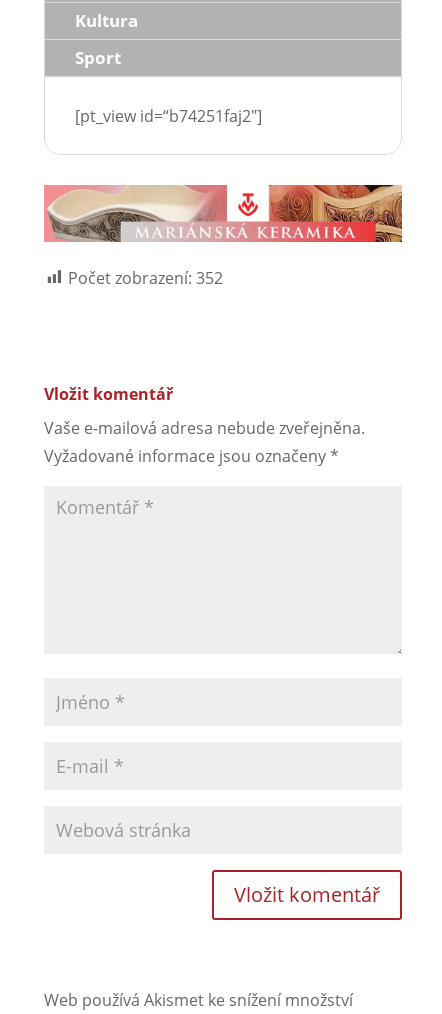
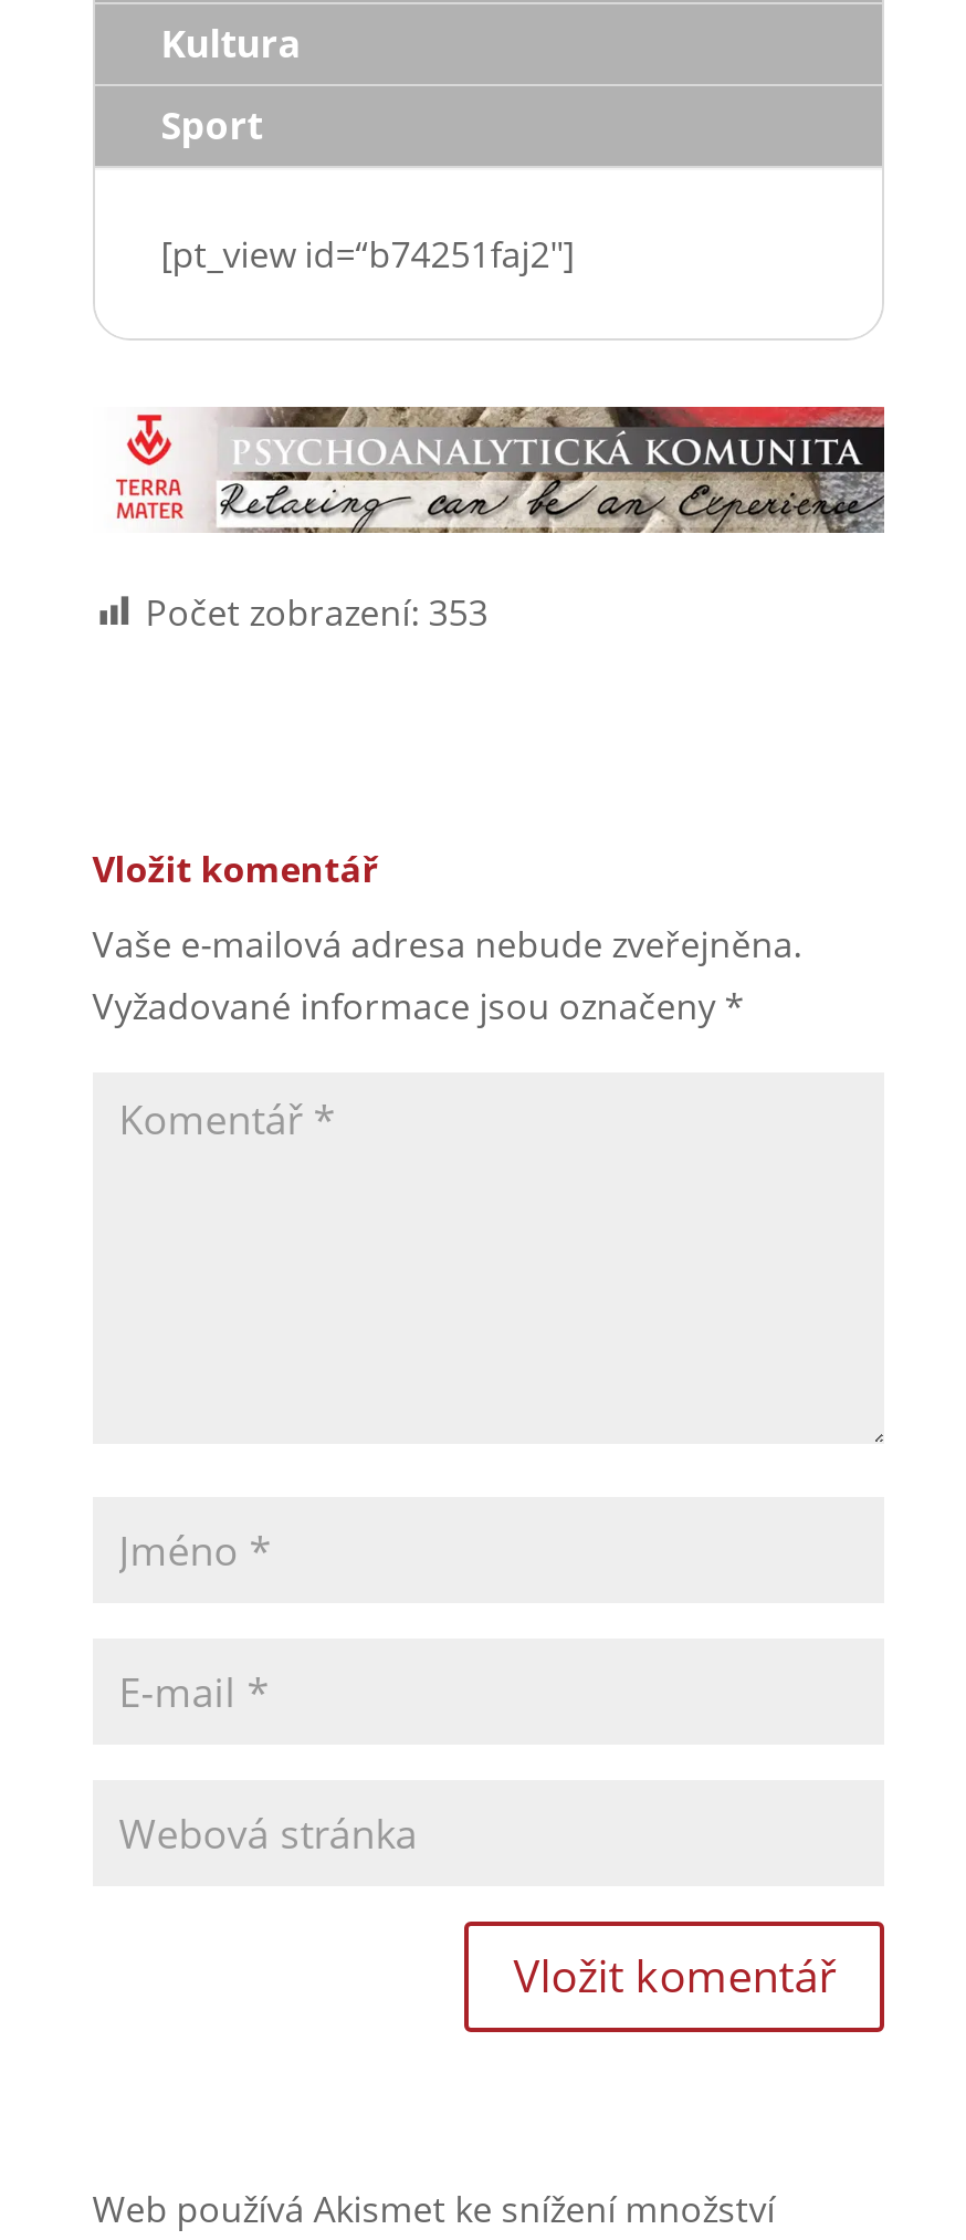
[43,184,403,289] [image] | Počet zobrazení: 352 -> [93,405,886,636] [image] | Počet zobrazení: 353

